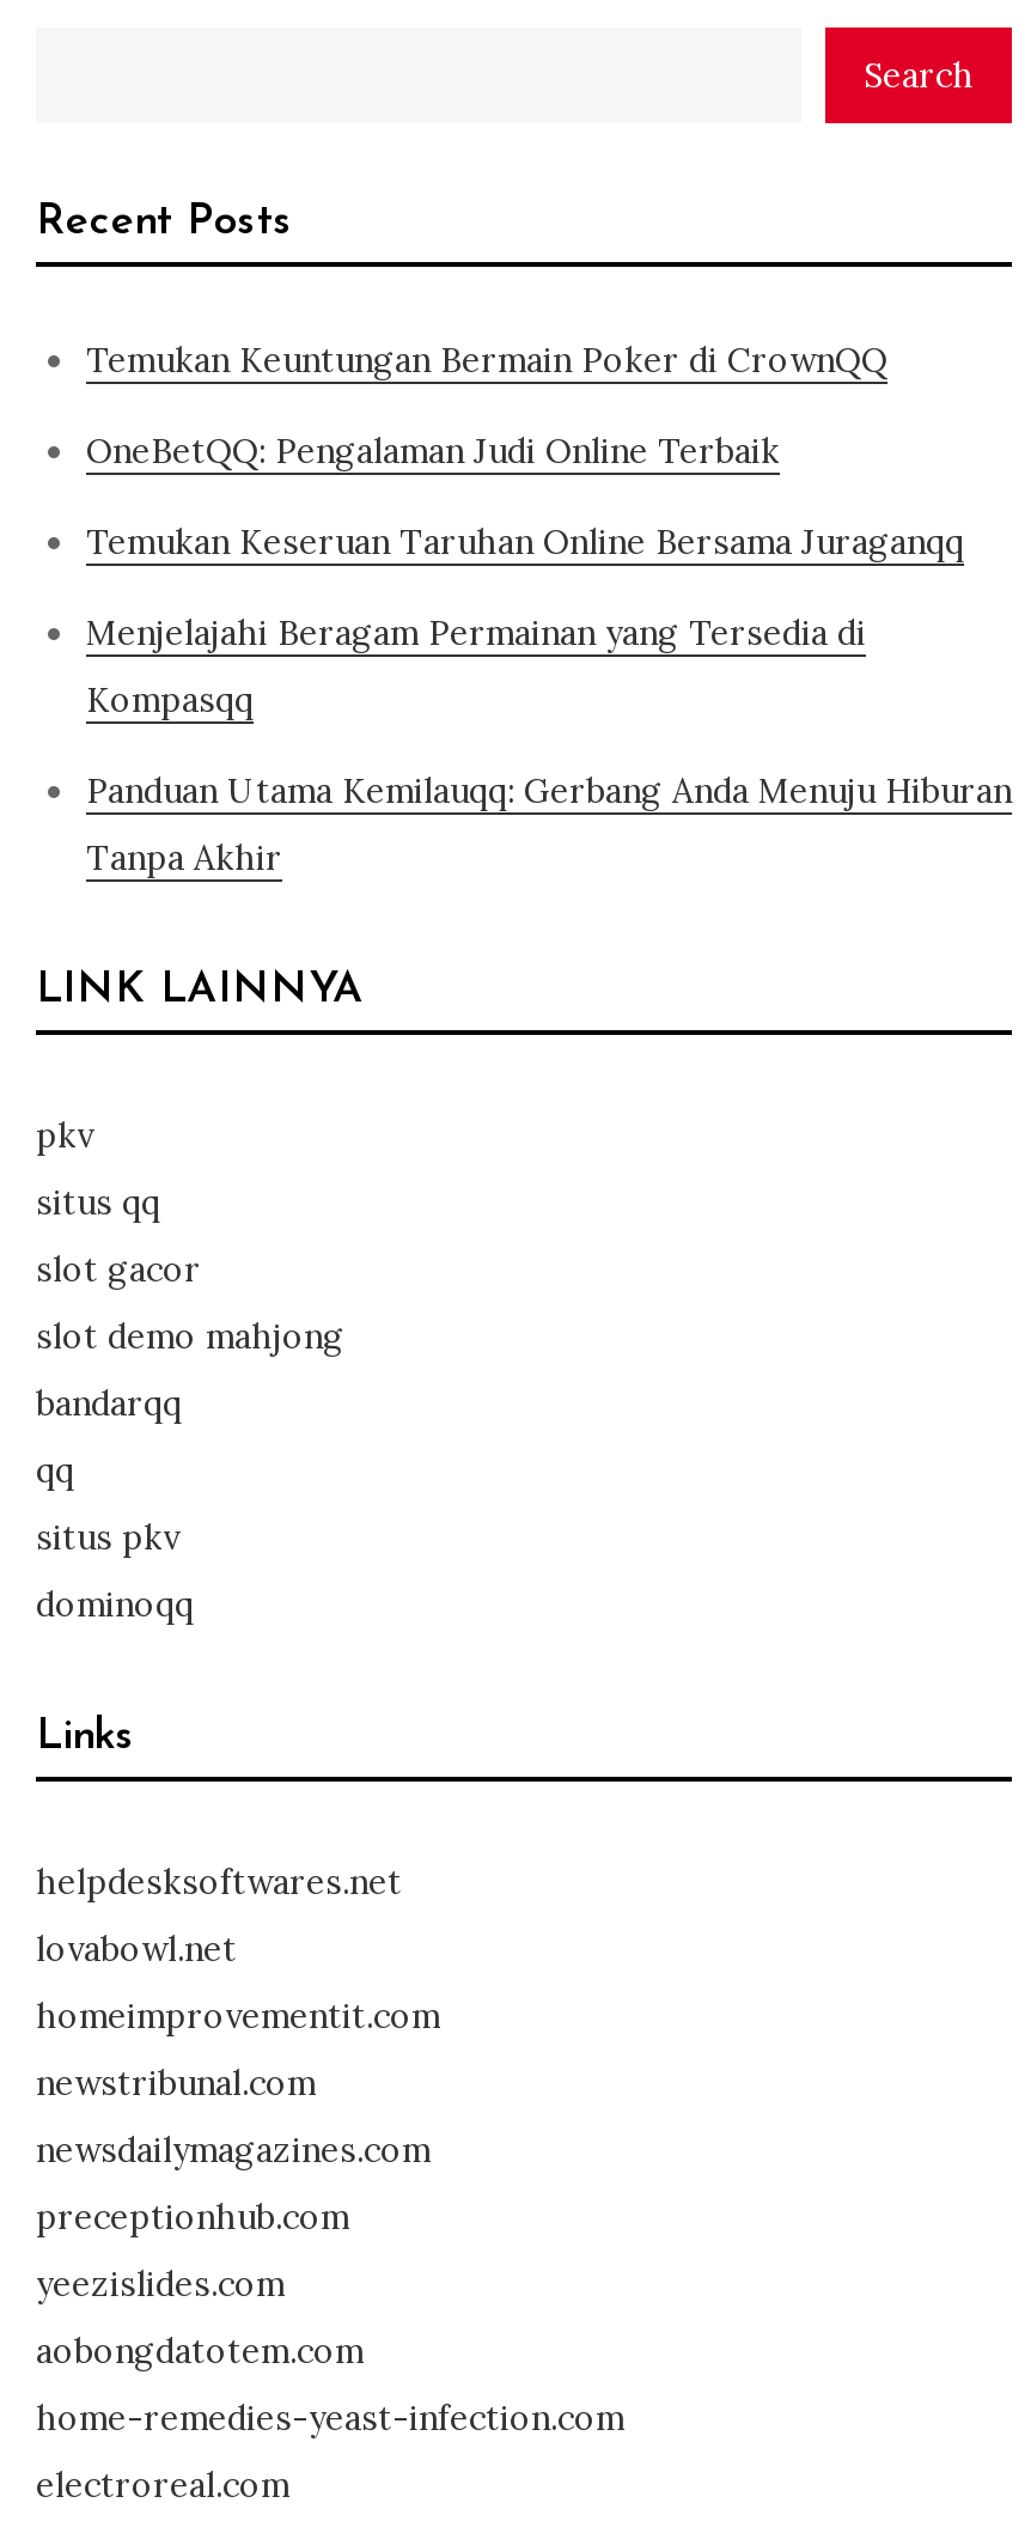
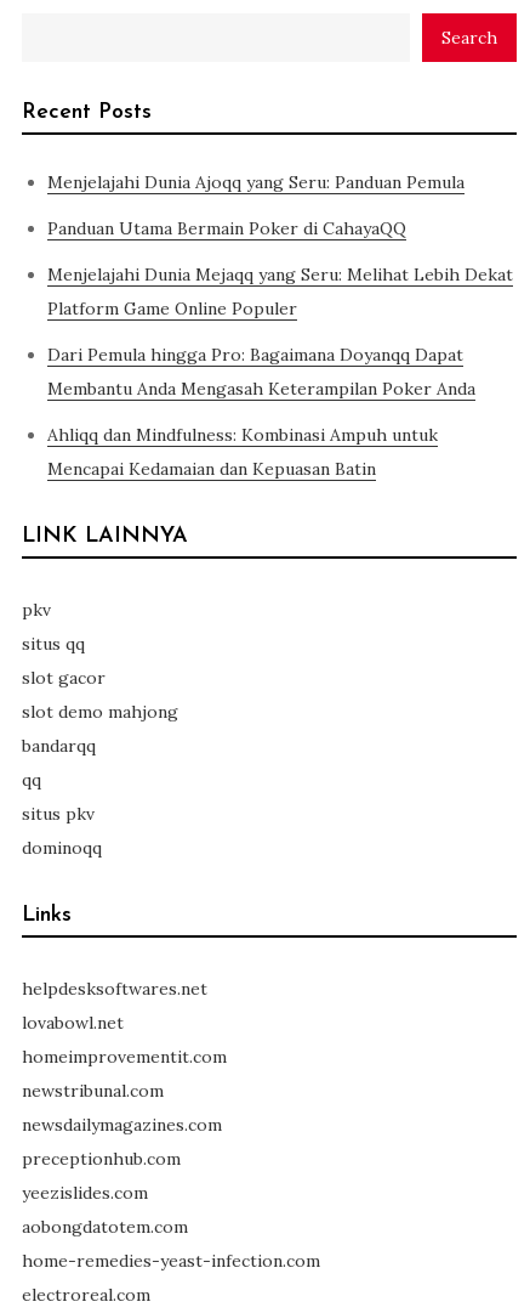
[86,339,1012,879] Temukan Keuntungan Bermain Poker di CrownQQ | OneBetQQ: Pengalaman Judi Online Terbaik | Temukan Keseruan Taruhan Online Bersama Juraganqq | Menjelajahi Beragam Permainan yang Tersedia di | Kompasqq | Panduan Utama Kemilauqq: Gerbang Anda Menuju Hiburan | Tanpa Akhir -> [47,171,513,480] Menjelajahi Dunia Ajoqq yang Seru: Panduan Pemula | Panduan Utama Bermain Poker di CahayaQQ | Menjelajahi Dunia Mejaqq yang Seru: Melihat Lebih Dekat | Platform Game Online Populer | Dari Pemula hingga Pro: Bagaimana Doyanqq Dapat | Membantu Anda Mengasah Keterampilan Poker Anda | Ahliqq dan Mindfulness: Kombinasi Ampuh untuk | Mencapai Kedamaian dan Kepuasan Batin

